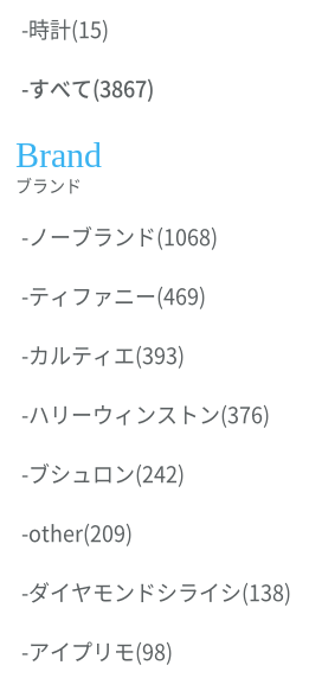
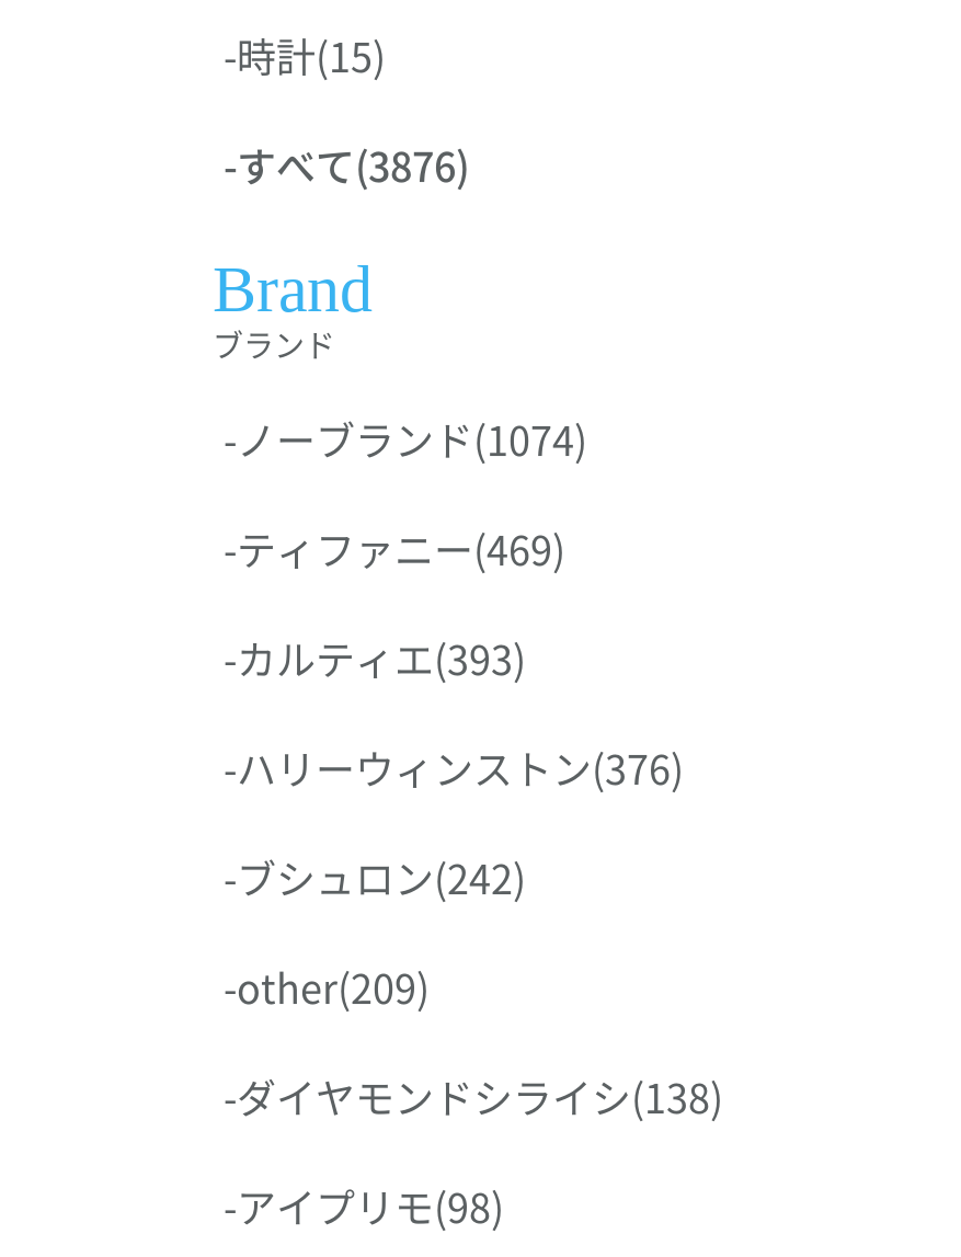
[21,73,153,103] -すべて(3867) -> [224,137,469,194] -すべて(3876)
[21,221,217,252] -ノーブランド(1068) -> [224,411,587,468] -ノーブランド(1074)

